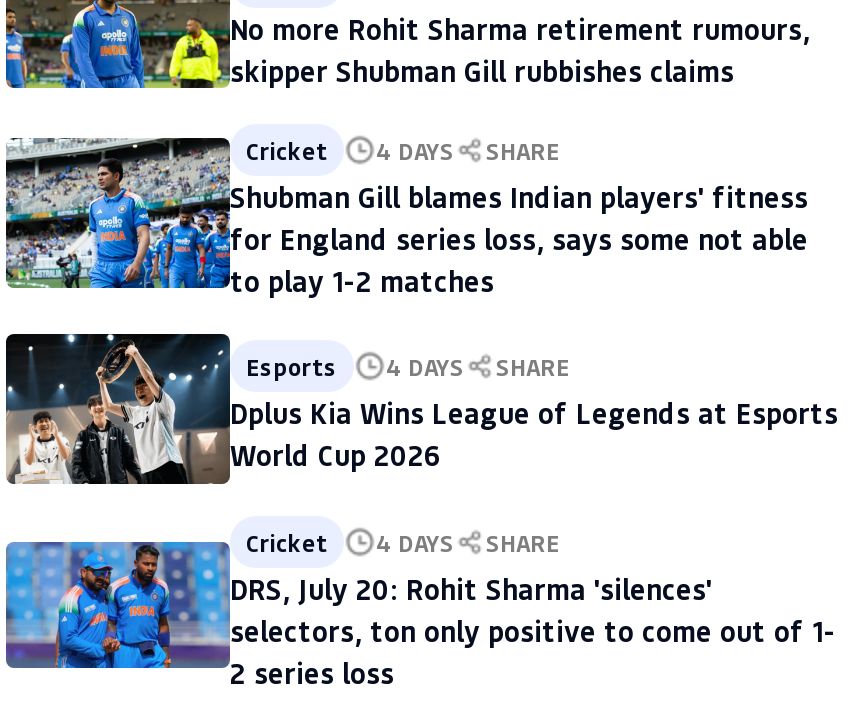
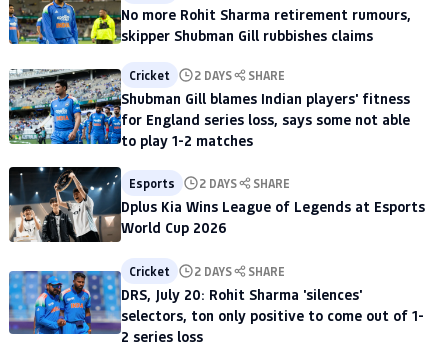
[246,134,560,166] Cricket 4 DAYS SHARE -> [129,67,285,83] Cricket 2 DAYS SHARE
[246,351,570,383] Esports 4 DAYS SHARE -> [129,175,290,191] Esports 2 DAYS SHARE
[246,526,560,558] Cricket 4 DAYS SHARE -> [129,263,285,279] Cricket 2 DAYS SHARE

